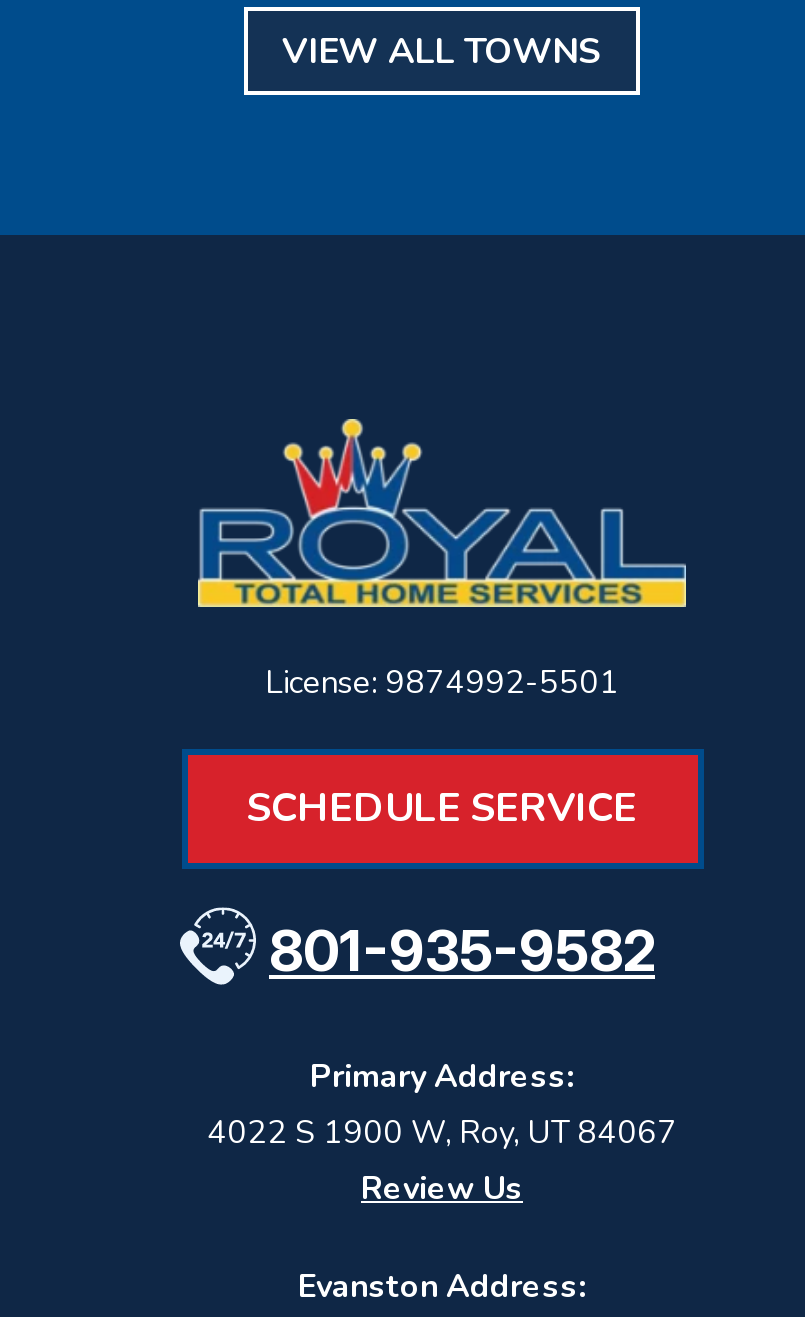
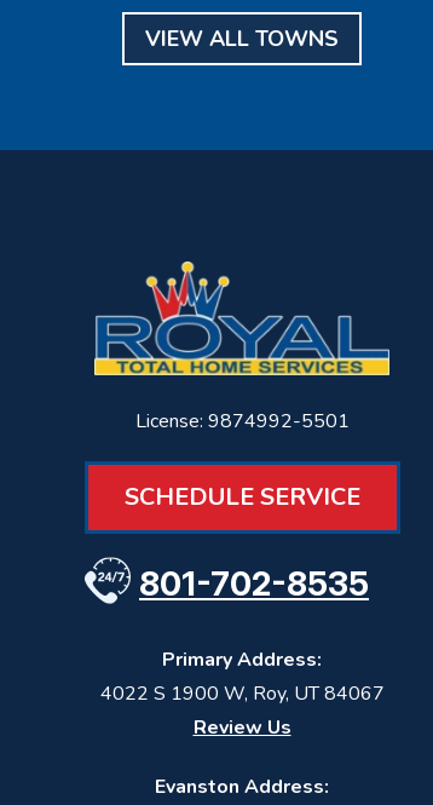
[269,918,655,986] 801-935-9582 -> [139,563,369,604] 801-702-8535

